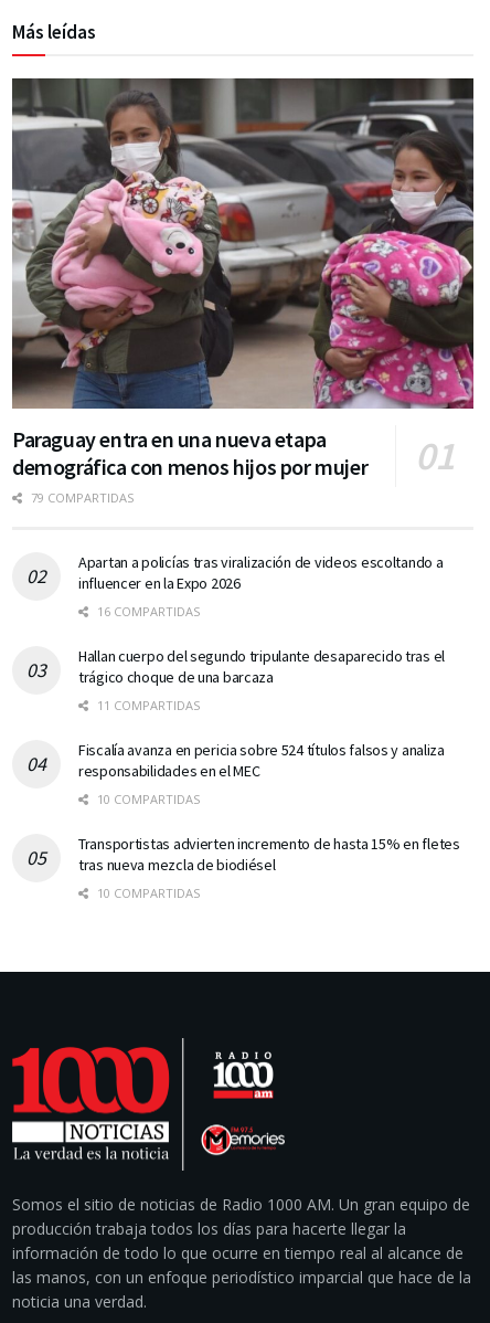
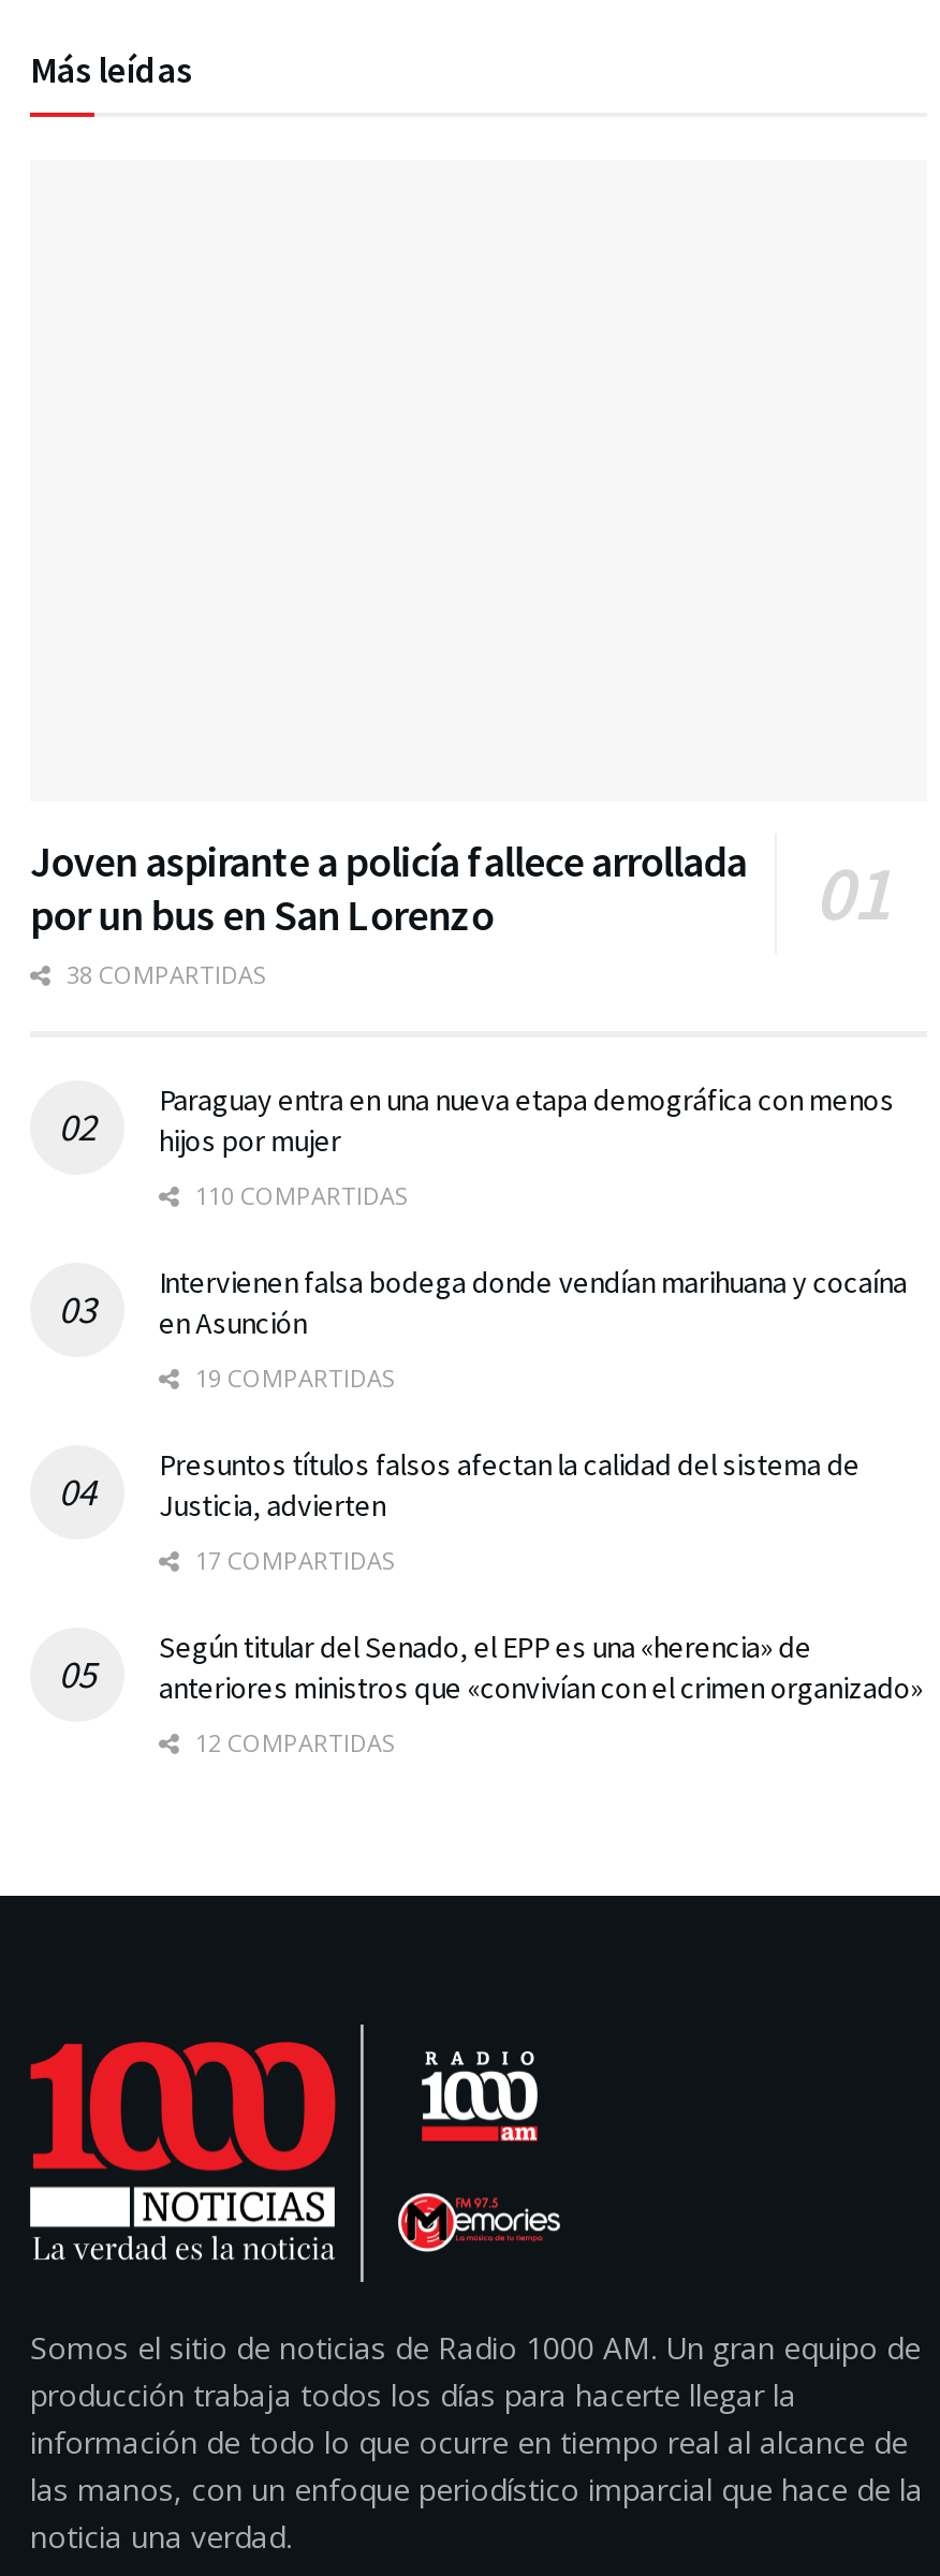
[11,77,475,410] [image] -> none
[12,425,368,506] Paraguay entra en una nueva etapa | demográfica con menos hijos por mujer | 79 COMPARTIDAS -> [30,834,746,990] Joven aspirante a policía fallece arrollada | por un bus en San Lorenzo | 38 COMPARTIDAS
[78,552,443,593] Apartan a policías tras viralización de videos escoltando a | influencer en la Expo 2026 -> [159,1080,894,1160] Paraguay entra en una nueva etapa demográfica con menos | hijos por mujer
[94,603,200,620] 16 COMPARTIDAS -> [189,1179,408,1211] 110 COMPARTIDAS
[78,646,445,687] Hallan cuerpo del segundo tripulante desaparecido tras el | trágico choque de una barcaza -> [159,1263,907,1342] Intervienen falsa bodega donde vendían marihuana y cocaína | en Asunción
[94,697,200,713] 11 COMPARTIDAS -> [189,1361,395,1394] 19 COMPARTIDAS
[78,740,445,781] Fiscalía avanza en pericia sobre 524 títulos falsos y analiza | responsabilidades en el MEC -> [159,1445,860,1525] Presuntos títulos falsos afectan la calidad del sistema de | Justicia, advierten
[94,791,200,807] 10 COMPARTIDAS -> [189,1544,395,1576] 17 COMPARTIDAS
[78,834,460,875] Transportistas advierten incremento de hasta 15% en fletes | tras nueva mezcla de biodiésel -> [159,1628,923,1707] Según titular del Senado, el EPP es una «herencia» de | anteriores ministros que «convivían con el crimen organizado»
[94,885,200,901] 10 COMPARTIDAS -> [189,1726,395,1758] 12 COMPARTIDAS

